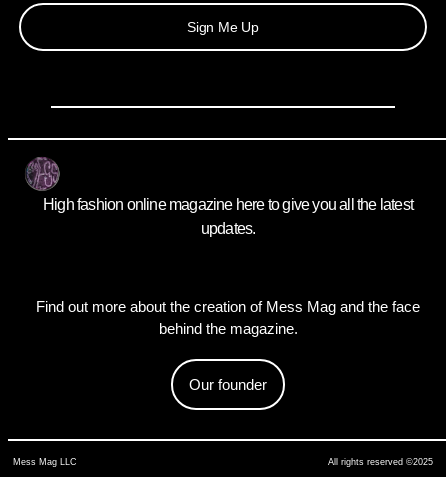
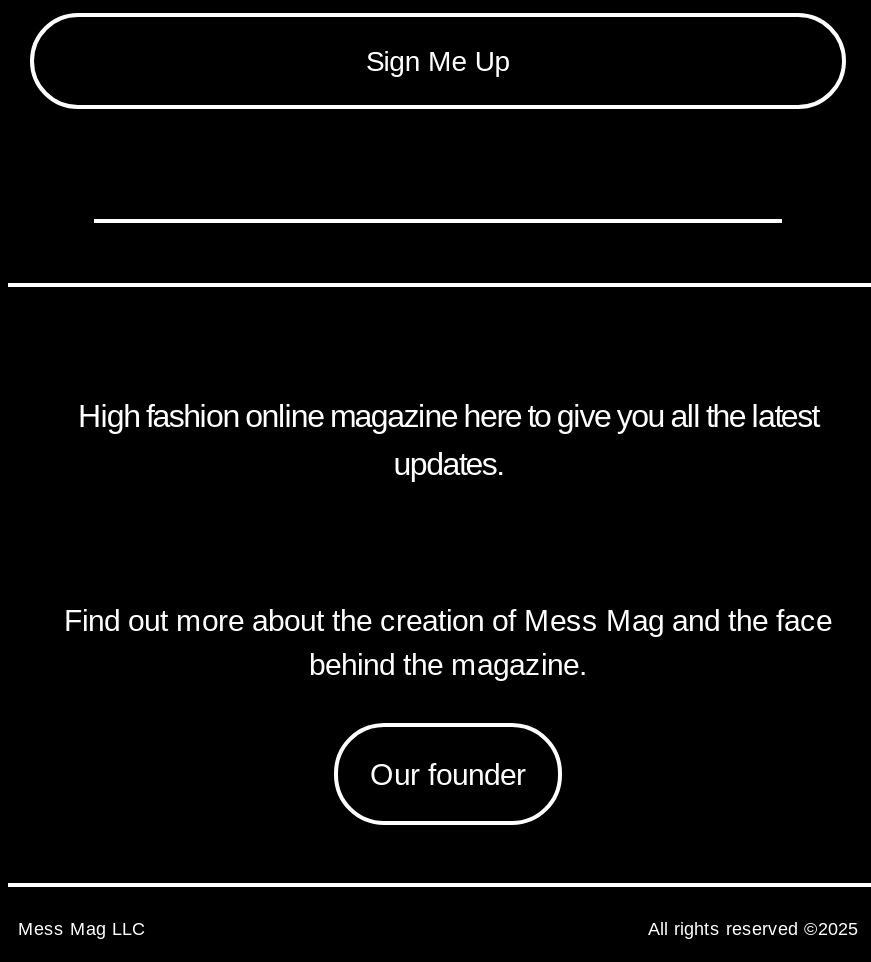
[25,156,61,192] [image] -> none

